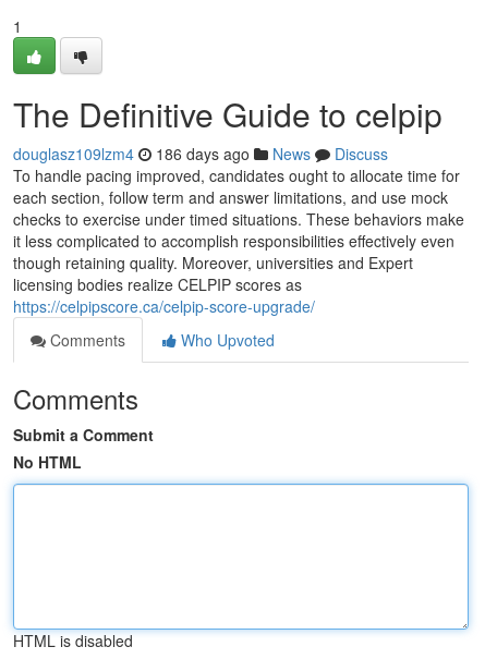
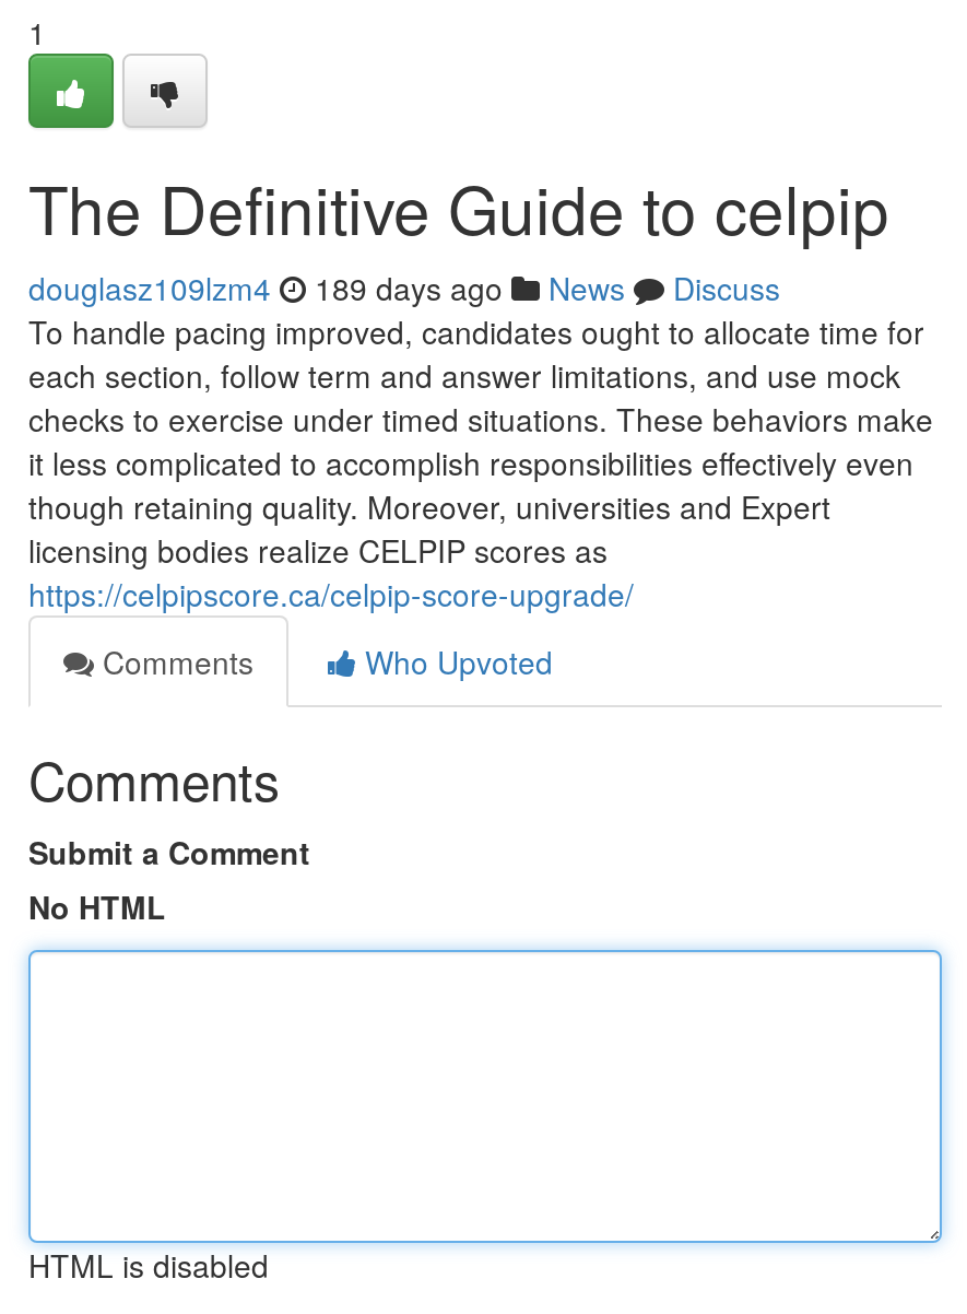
[13,143,388,164] douglasz109lzm4 186 days ago News Discuss -> [28,266,780,309] douglasz109lzm4 189 days ago News Discuss

